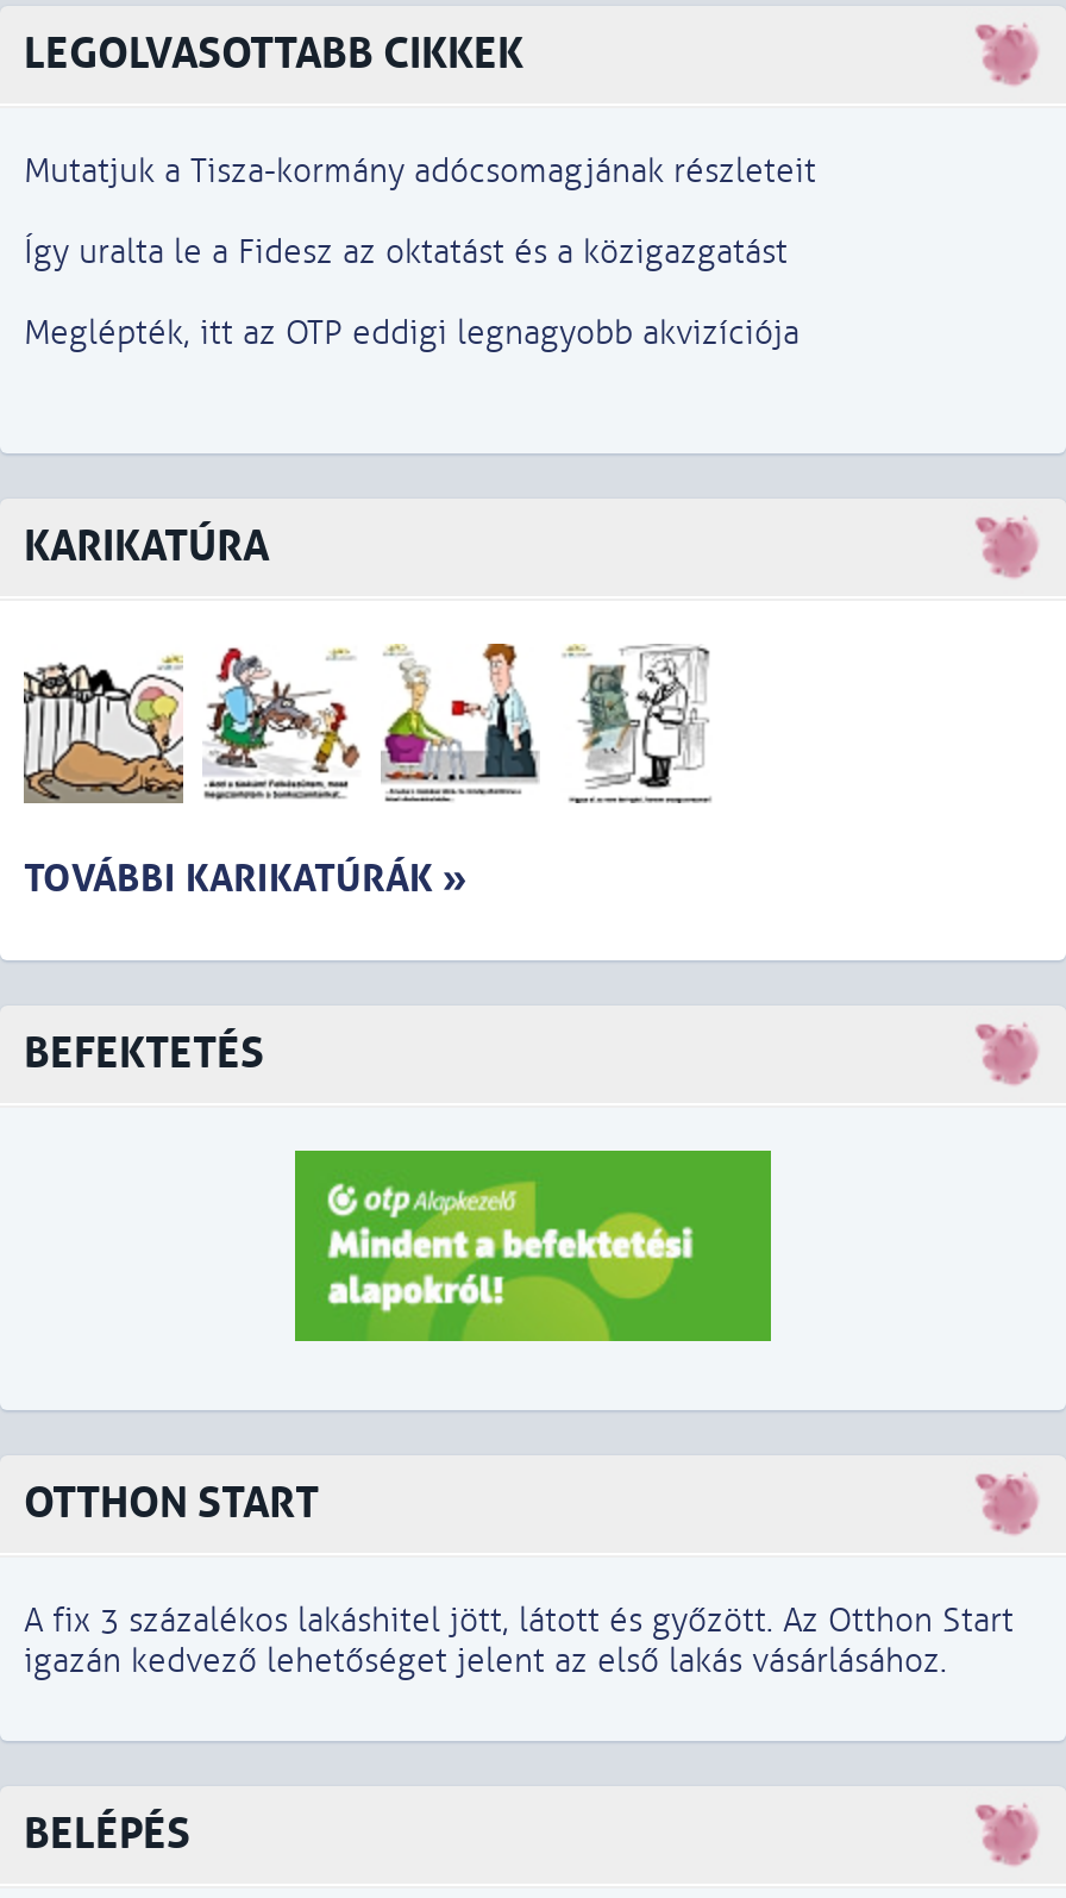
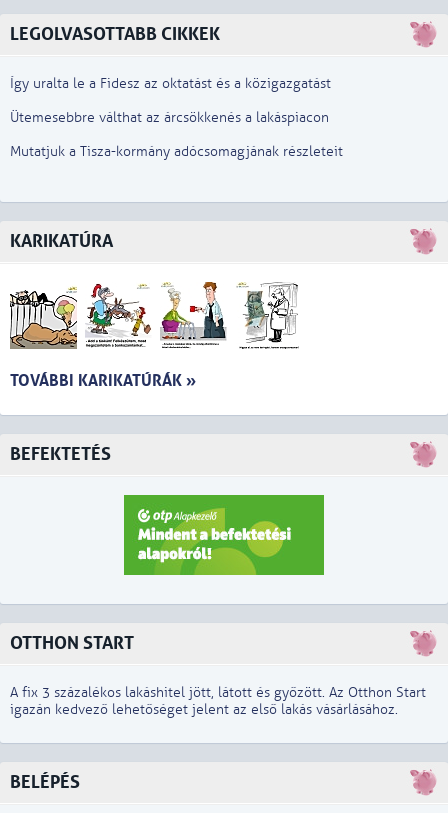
moved [24,152,816,193] -> [10,143,343,160]: Mutatjuk a Tisza-kormány adócsomagjának részleteit
moved [24,233,788,274] -> [10,75,331,92]: Így uralta le a Fidesz az oktatást és a közigazgatást
[24,314,799,355] Meglépték, itt az OTP eddigi legnagyobb akvizíciója -> [10,109,329,126] Ütemesebbre válthat az árcsökkenés a lakáspiacon

